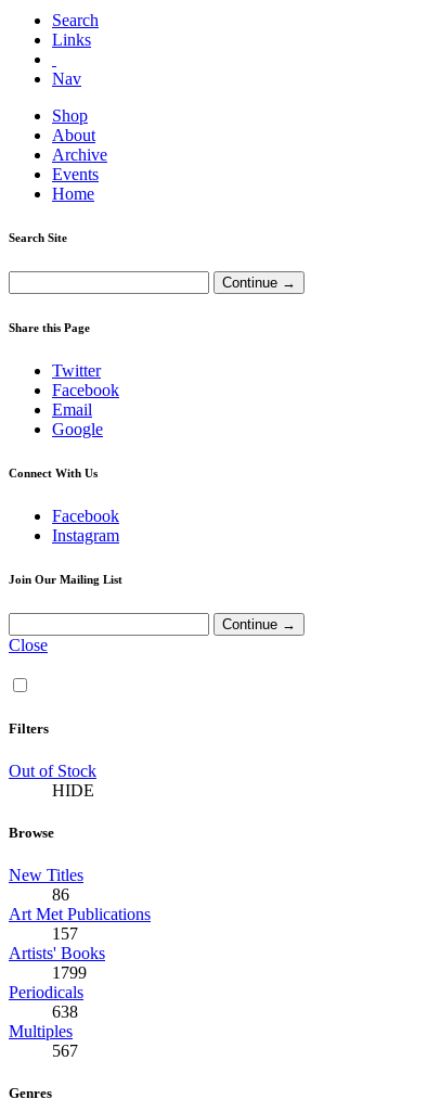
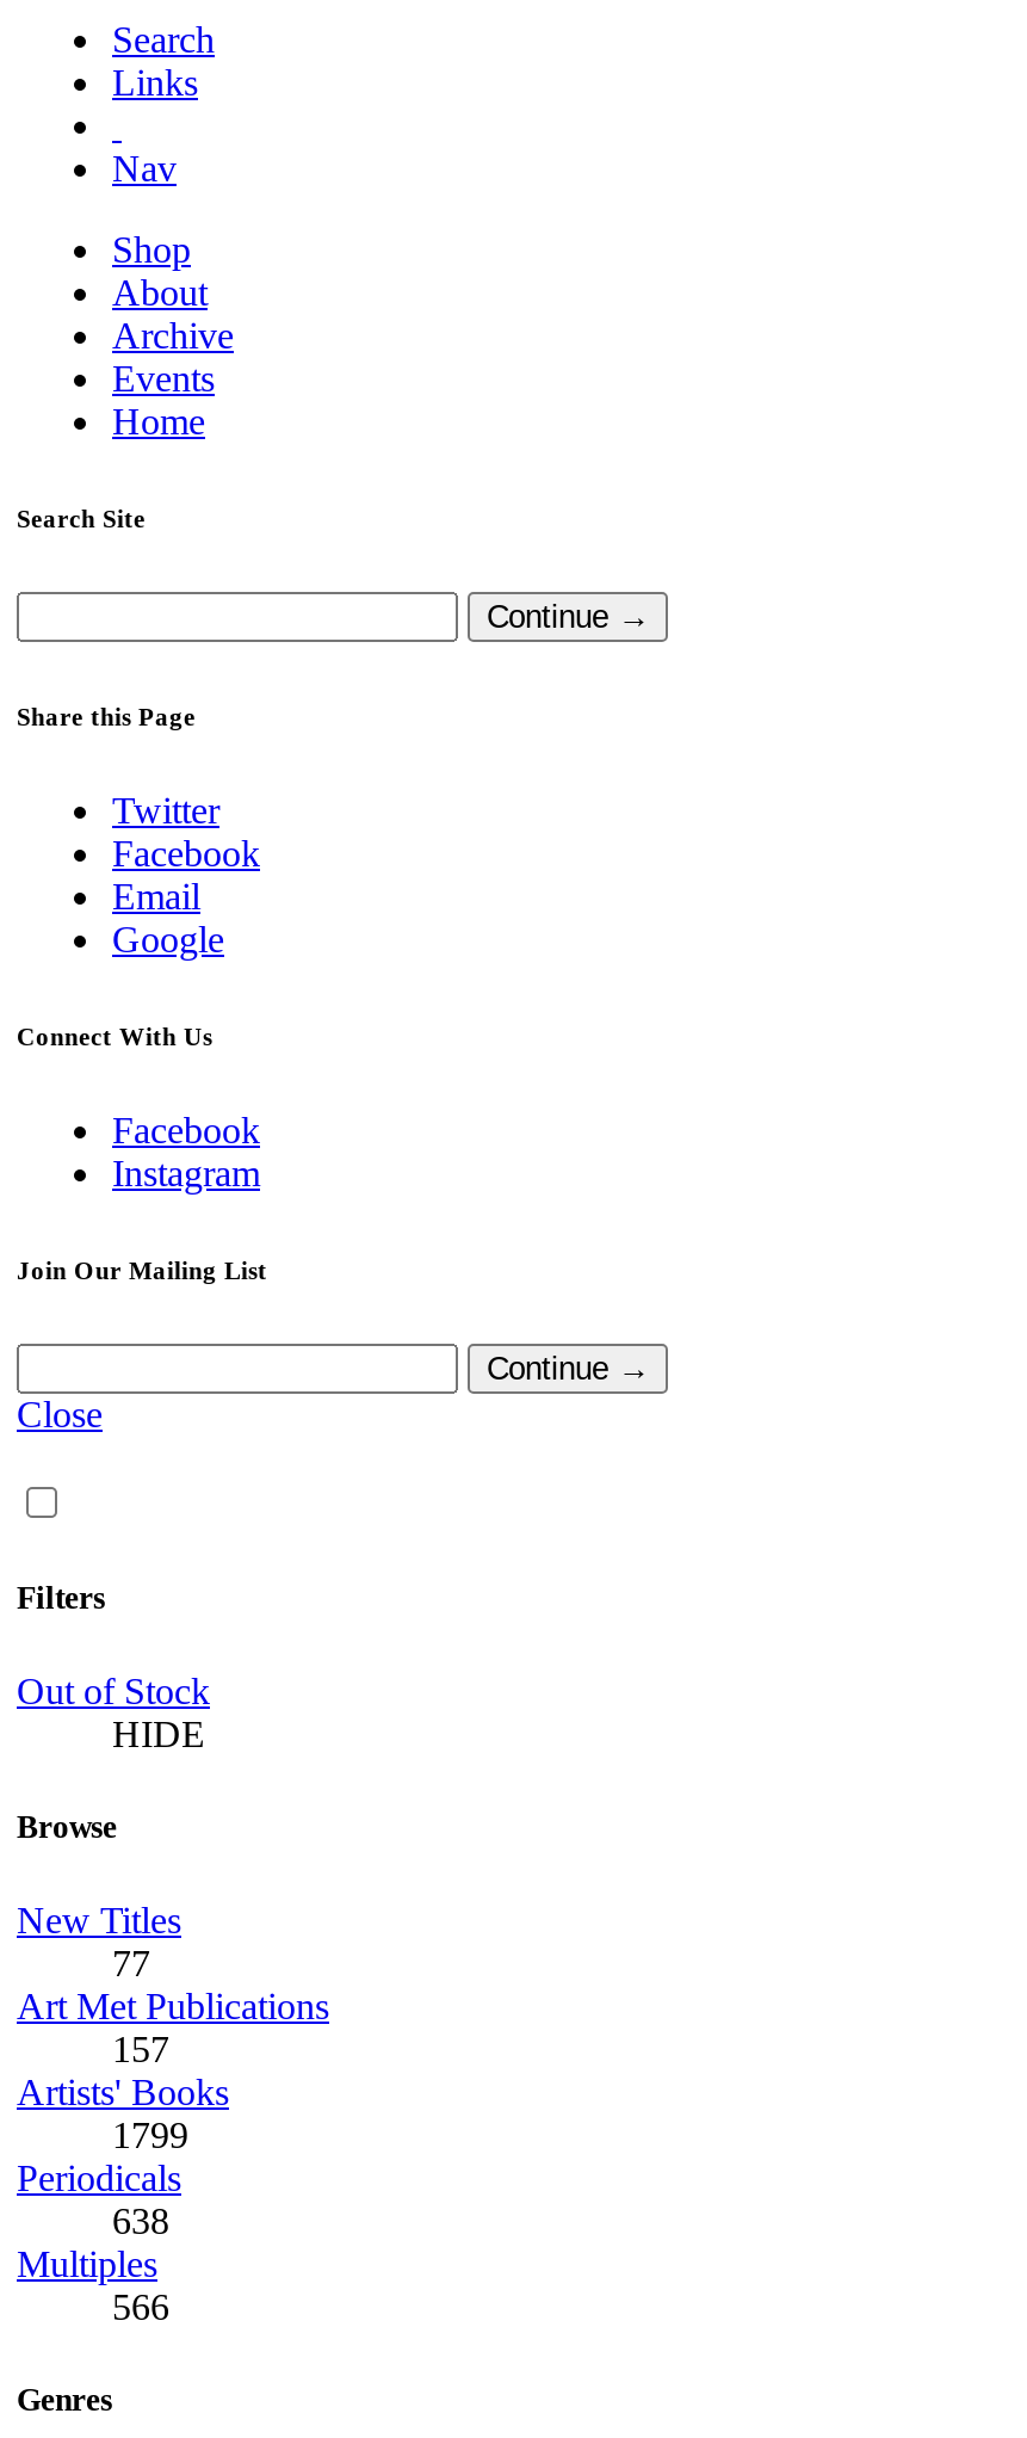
[52,886,69,904] 86 -> [112,1943,150,1984] 77
[52,1042,78,1060] 567 -> [112,2287,169,2328] 566

